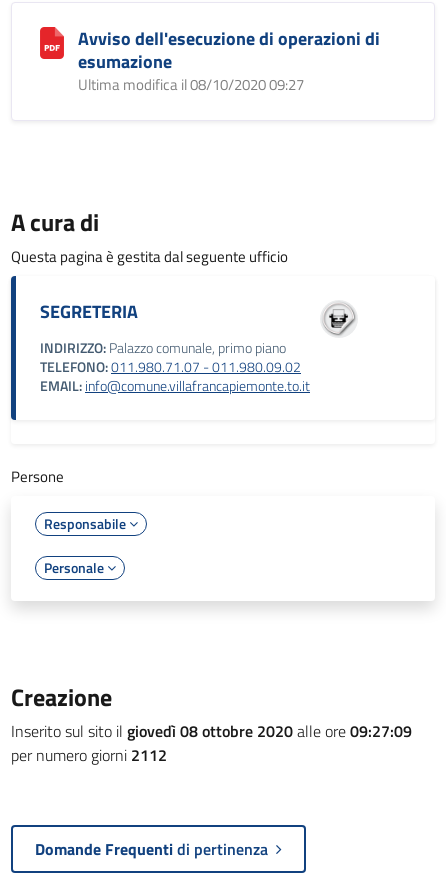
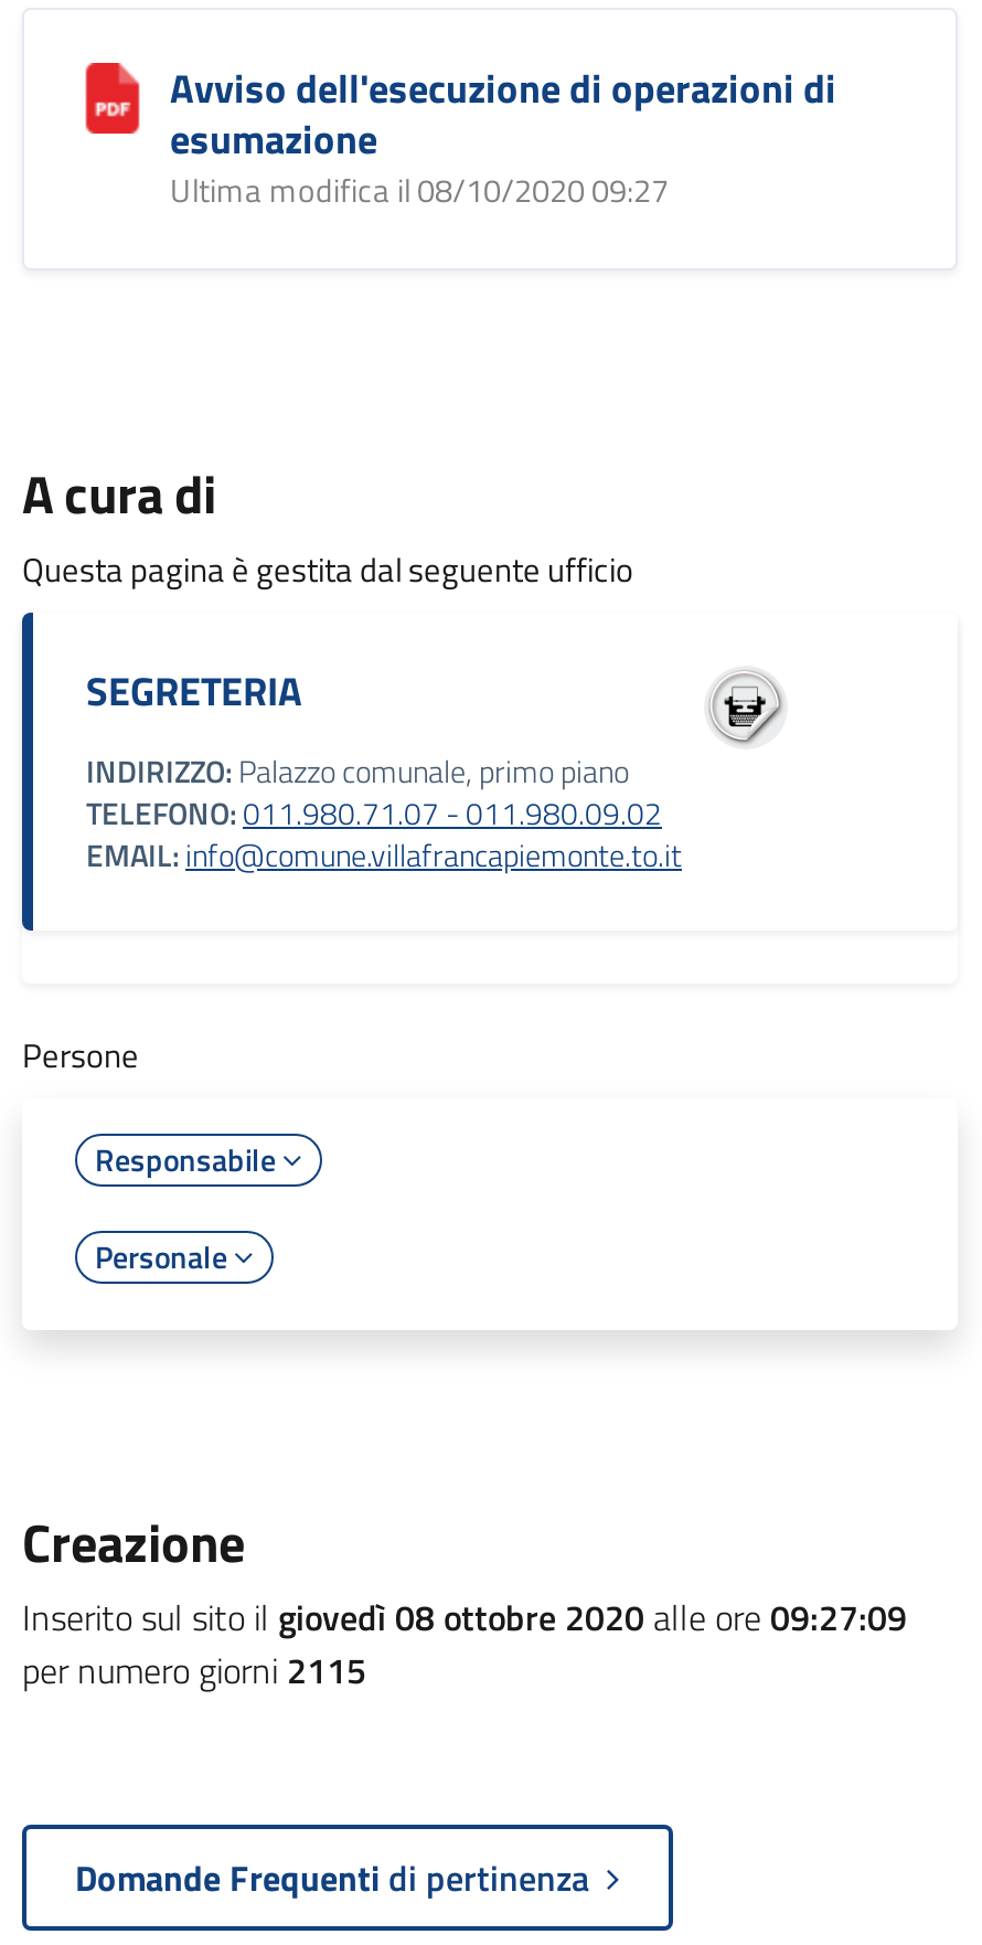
[11,743,167,767] per numero giorni 2112 -> [22,1644,366,1697] per numero giorni 2115

